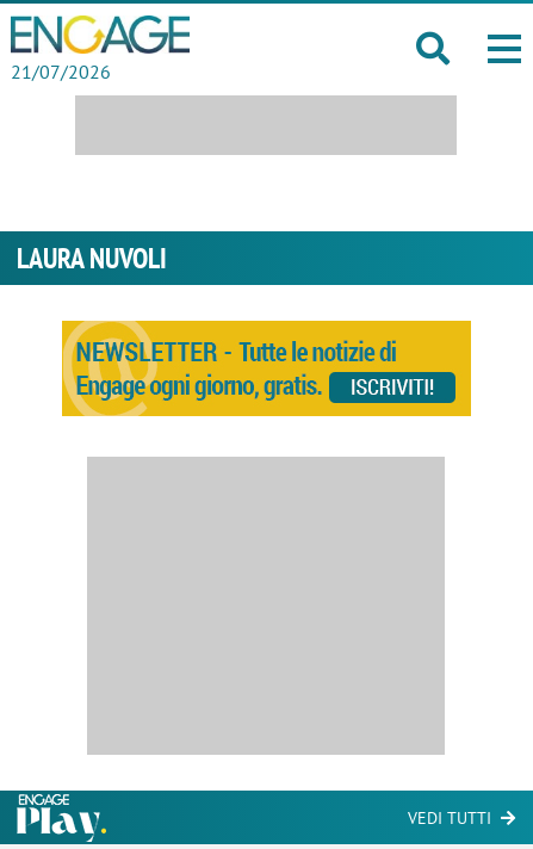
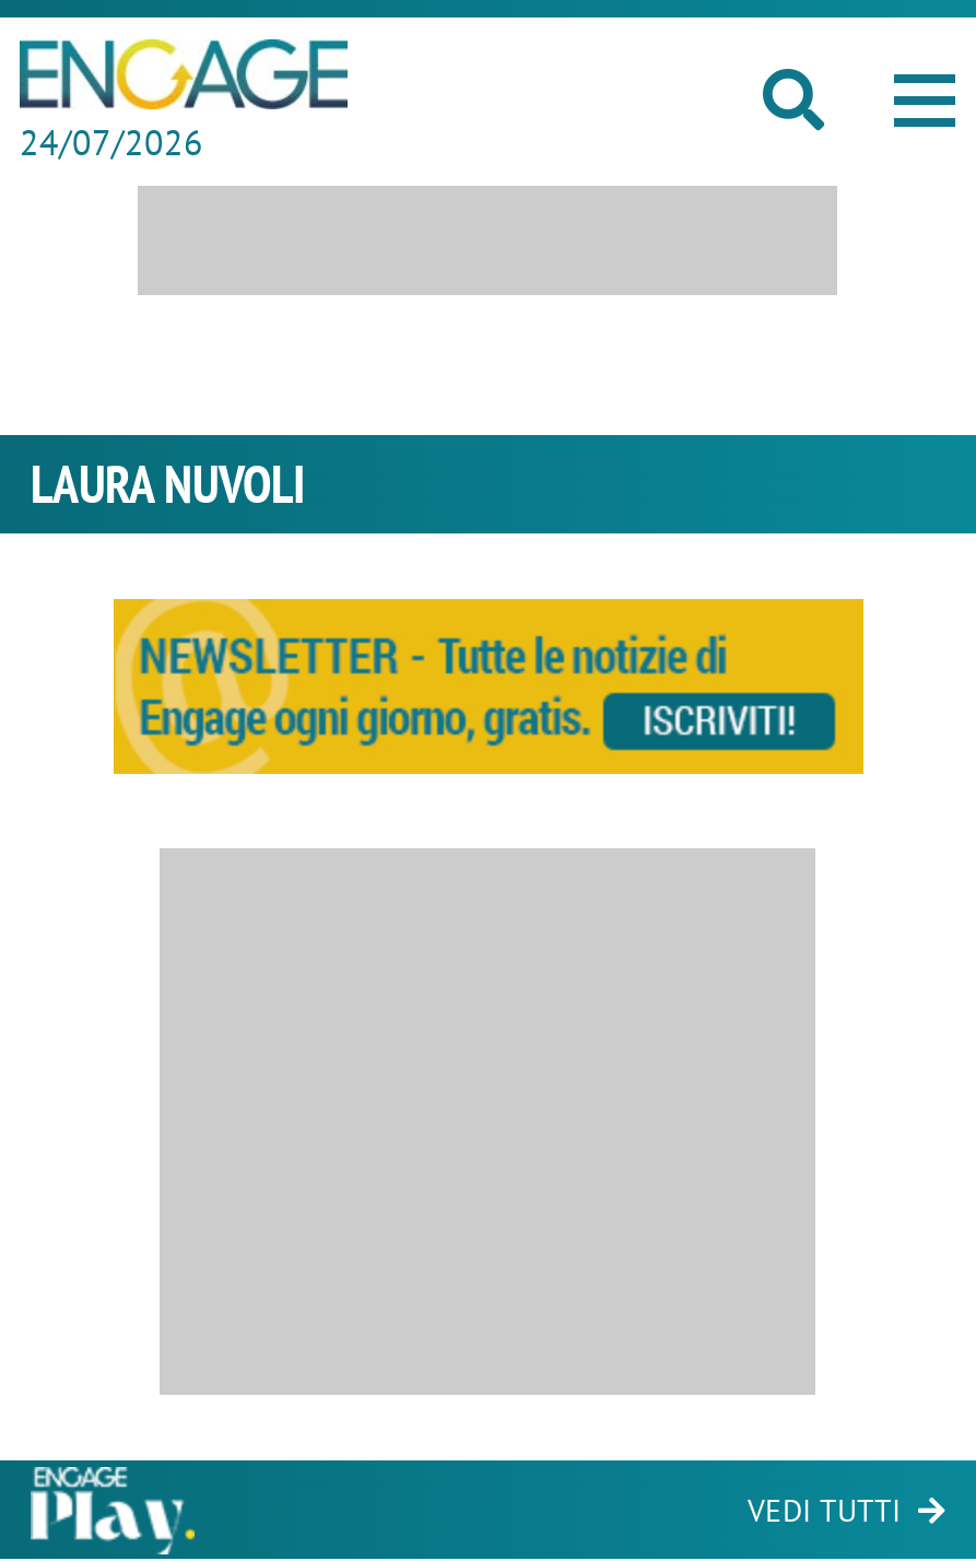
[11,59,111,83] 21/07/2026 -> [20,120,203,164] 24/07/2026

